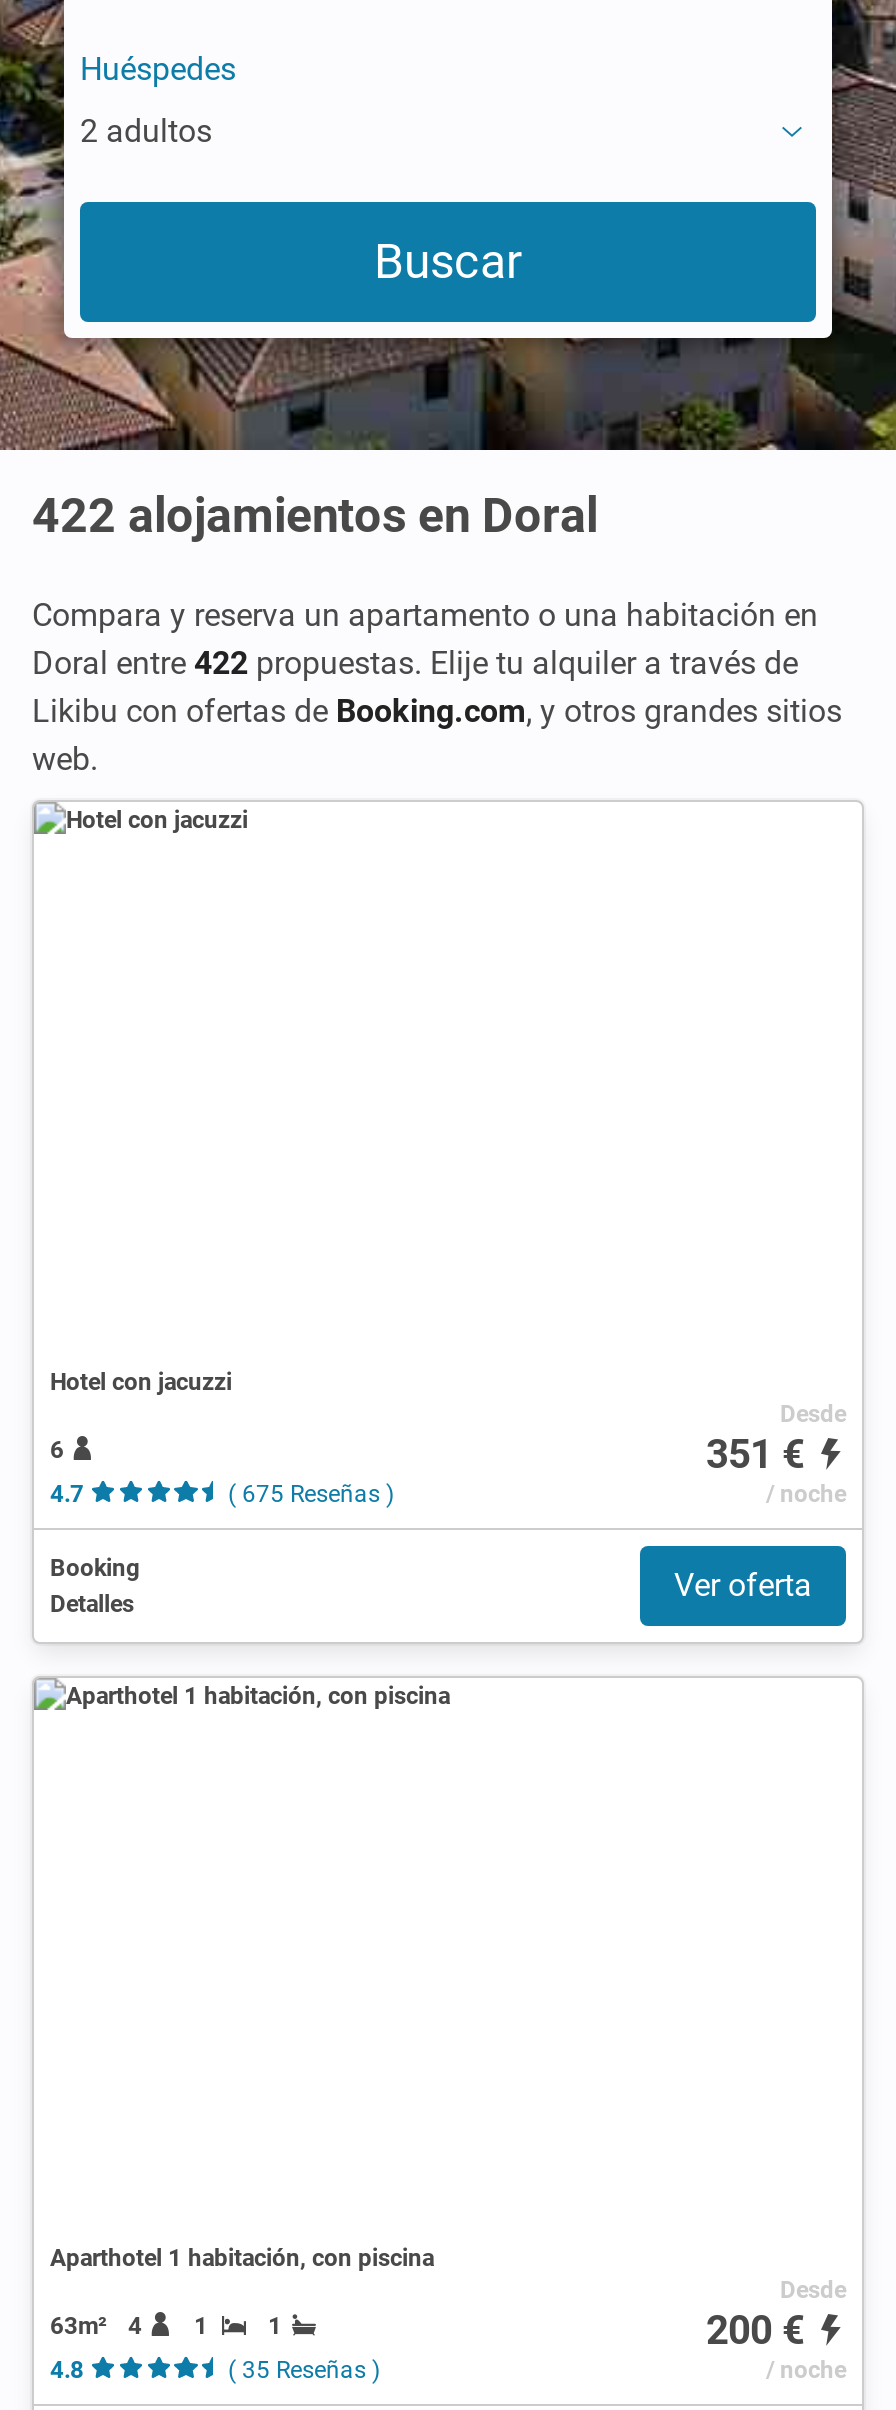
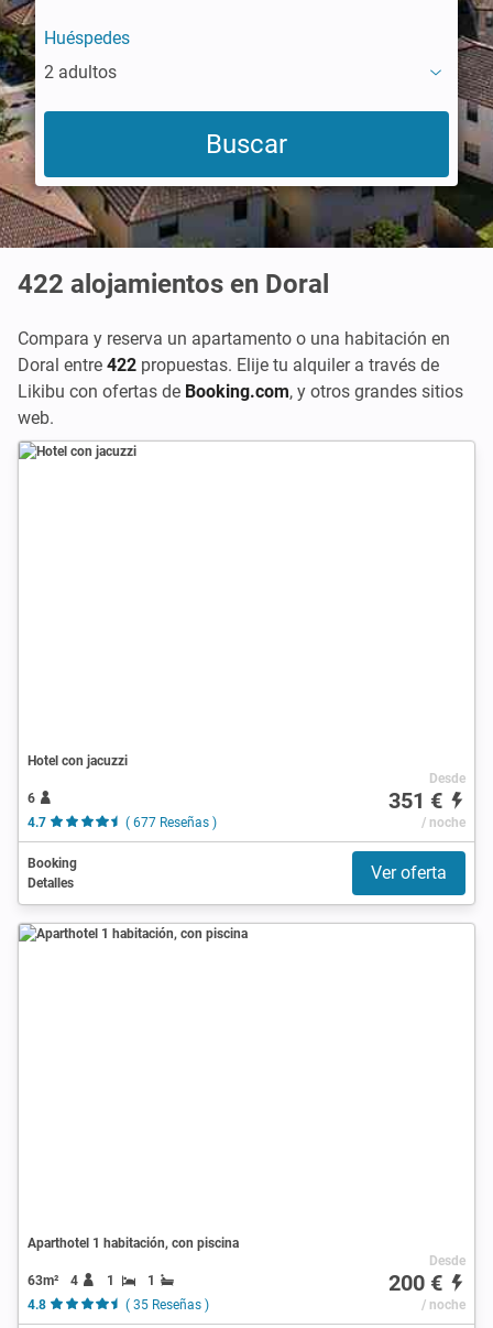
[228,1480,394,1508] ( 675 Reseñas ) -> [125,815,217,830] ( 677 Reseñas )

